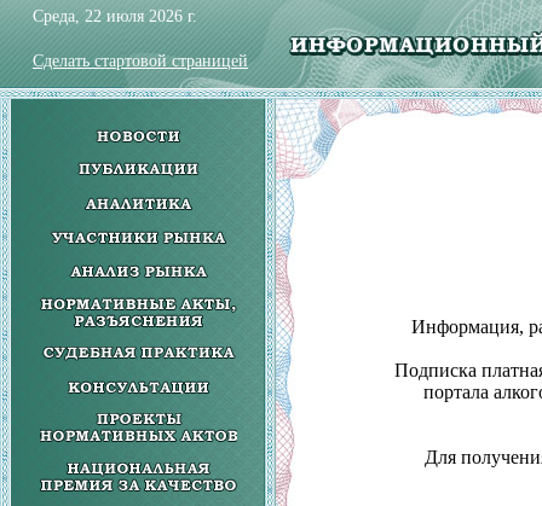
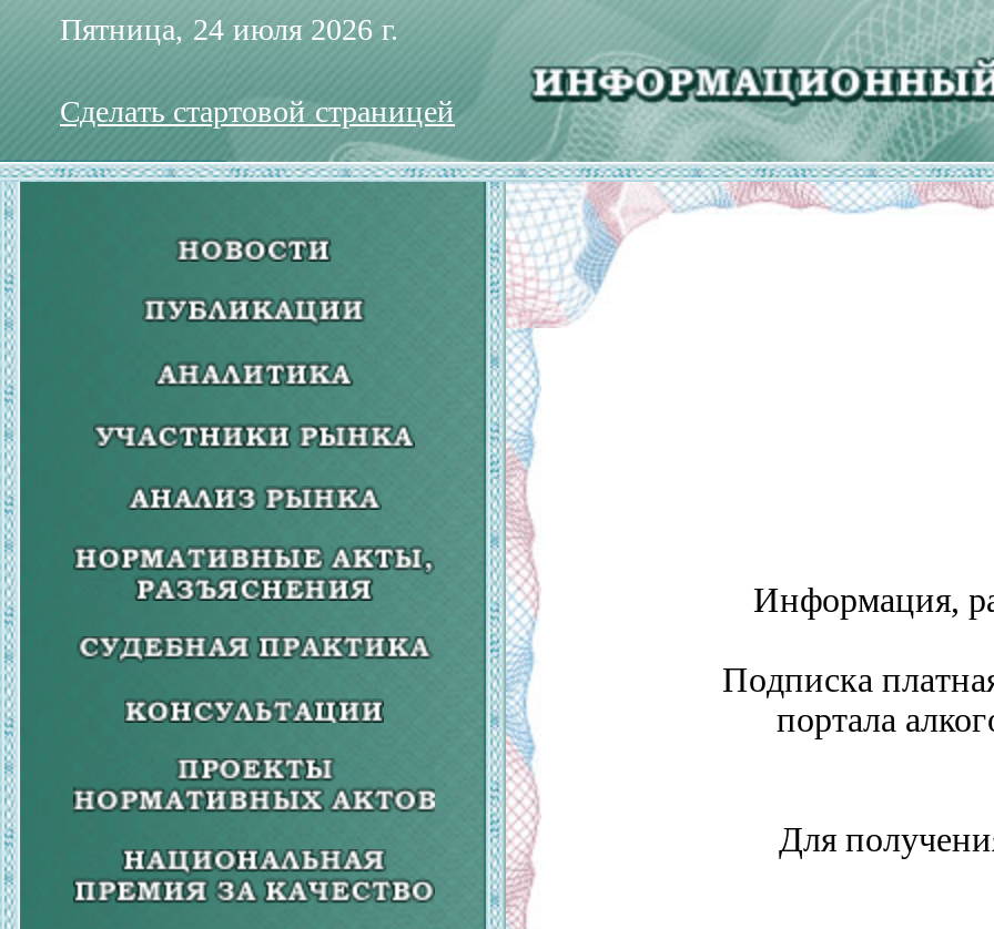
[33,7,197,25] Среда, 22 июля 2026 г. -> [60,13,399,47] Пятница, 24 июля 2026 г.

